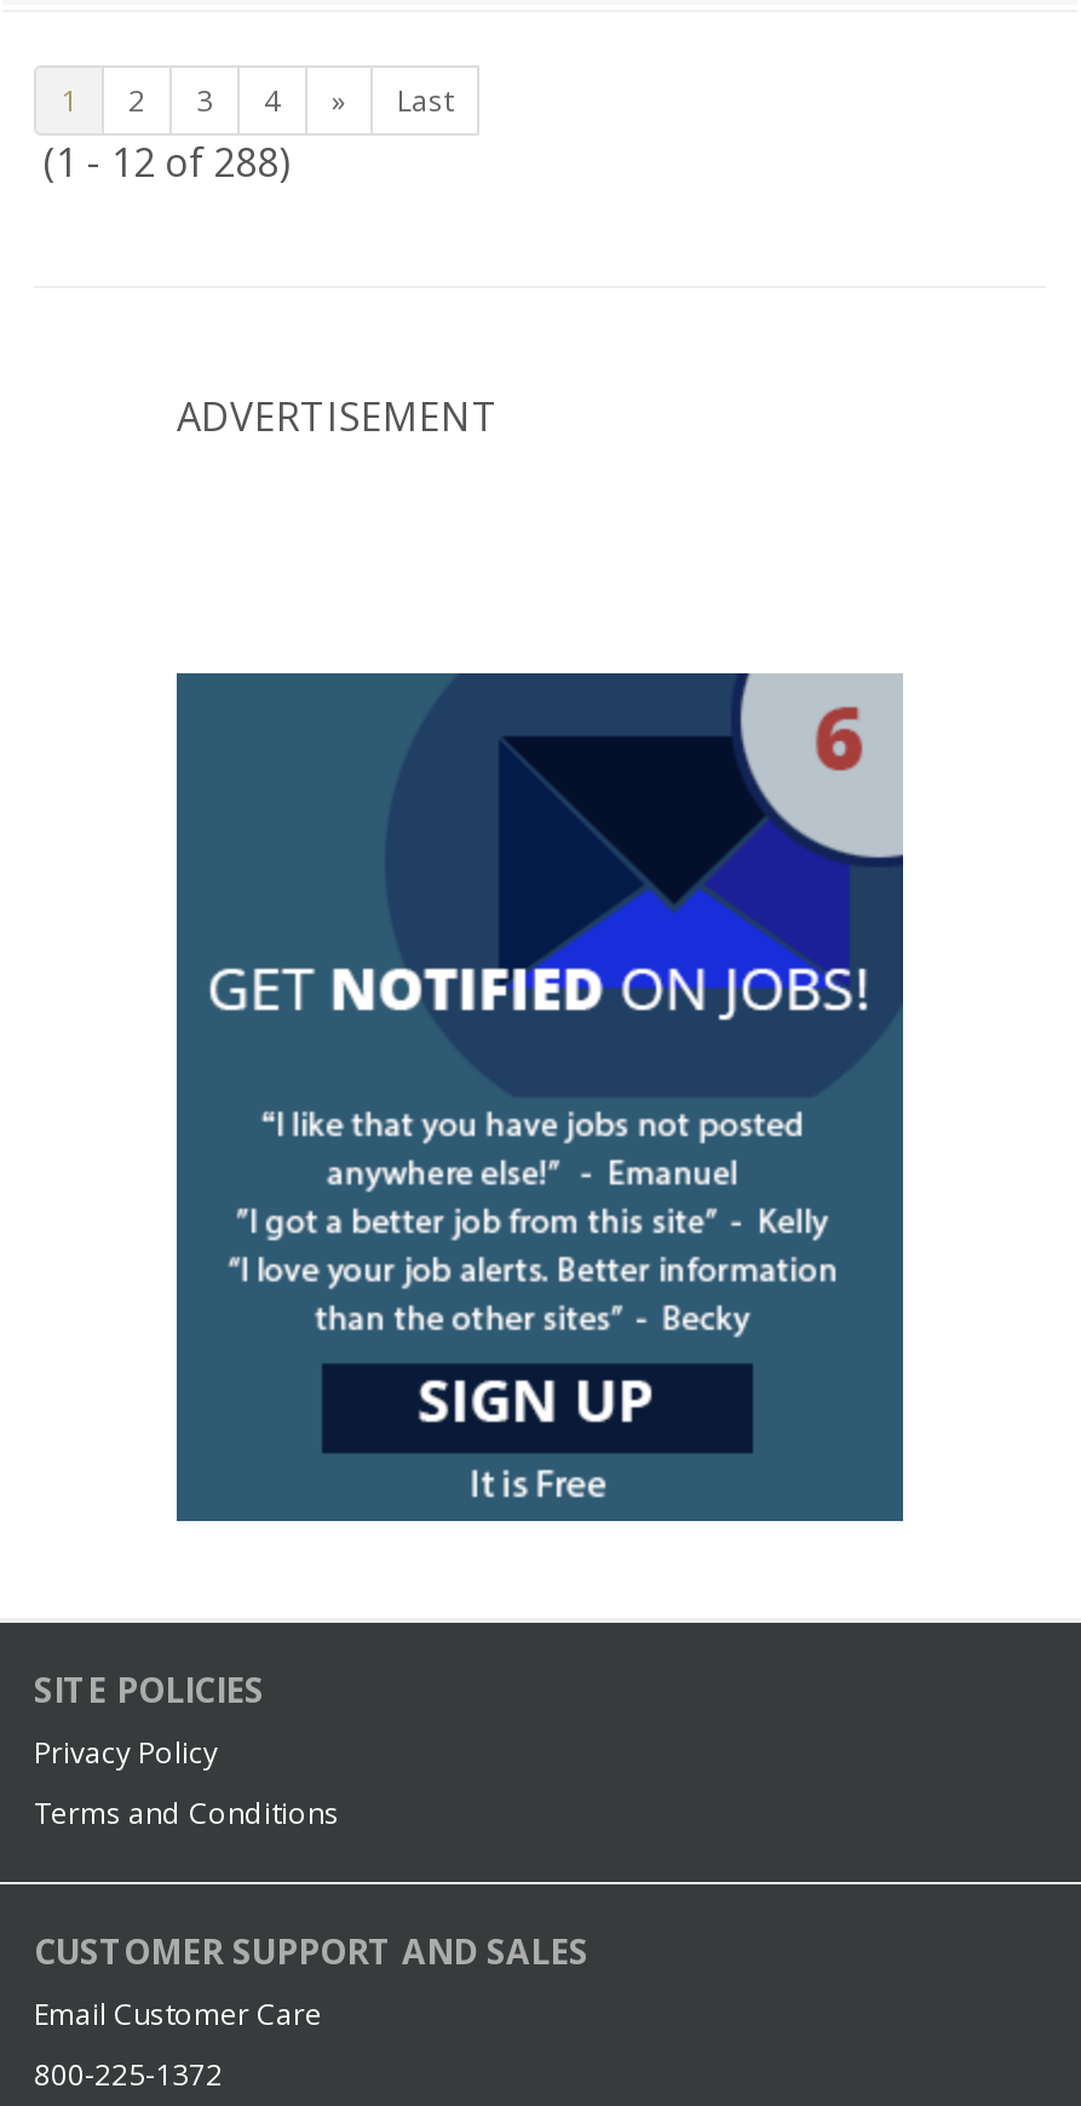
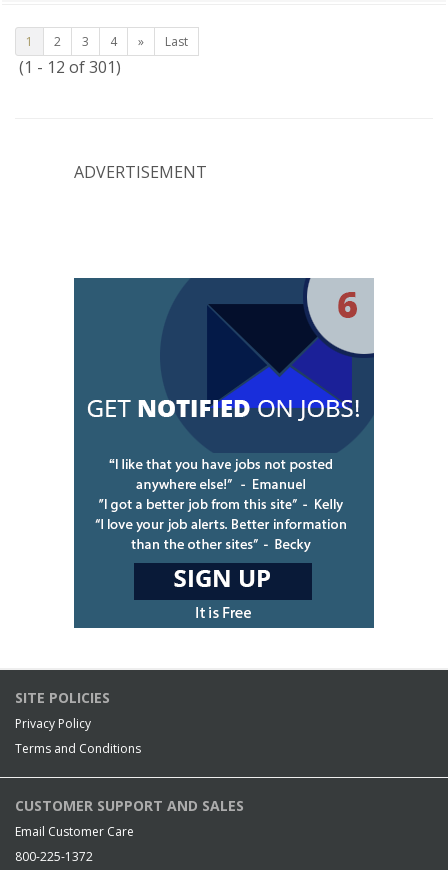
[34,136,291,189] (1 - 12 of 288) -> [15,56,121,78] (1 - 12 of 301)

